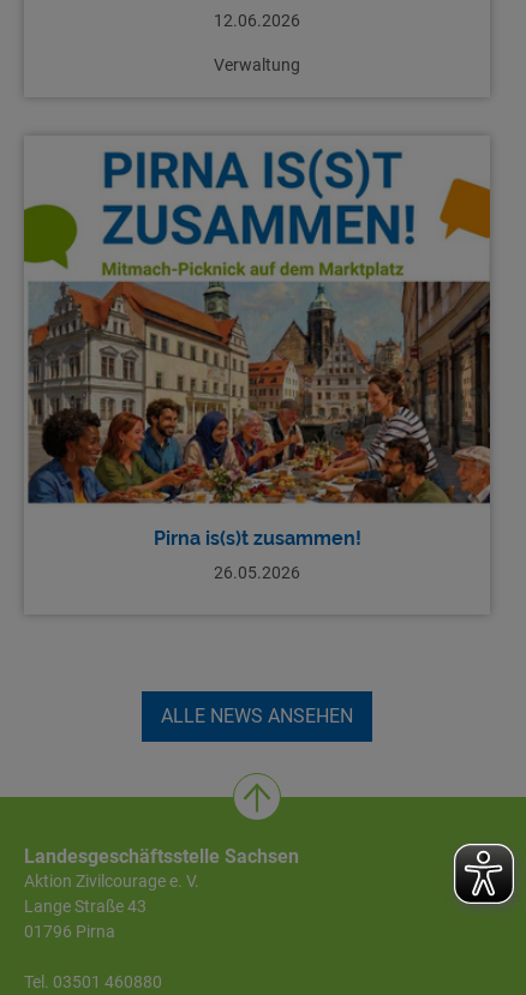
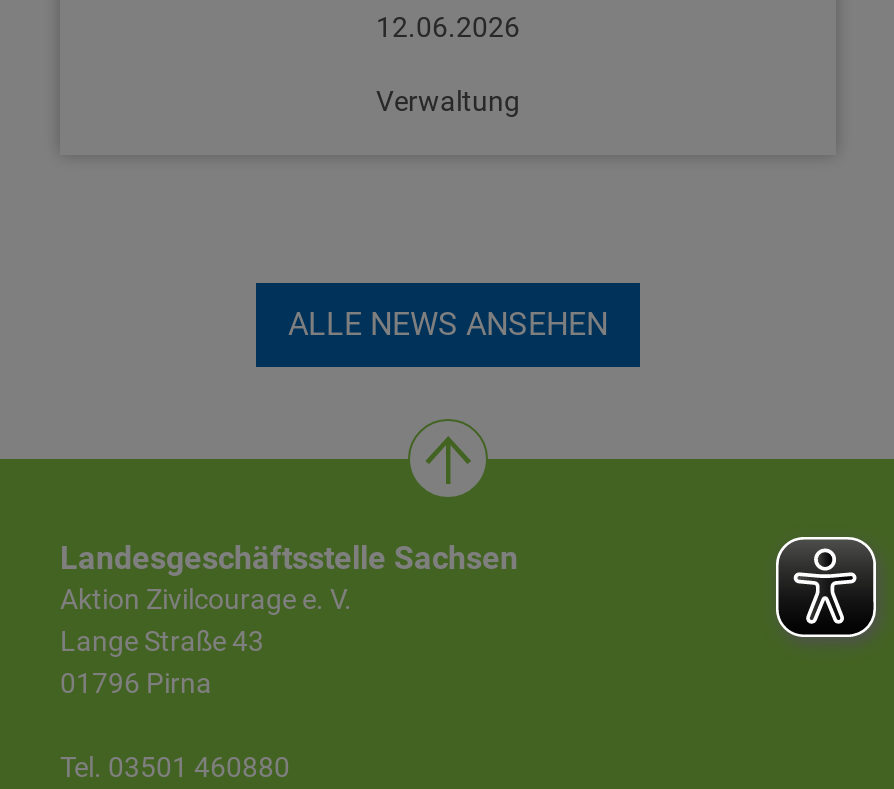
[23,148,491,582] [image] | Pirna is(s)t zusammen! | 26.05.2026 -> none

